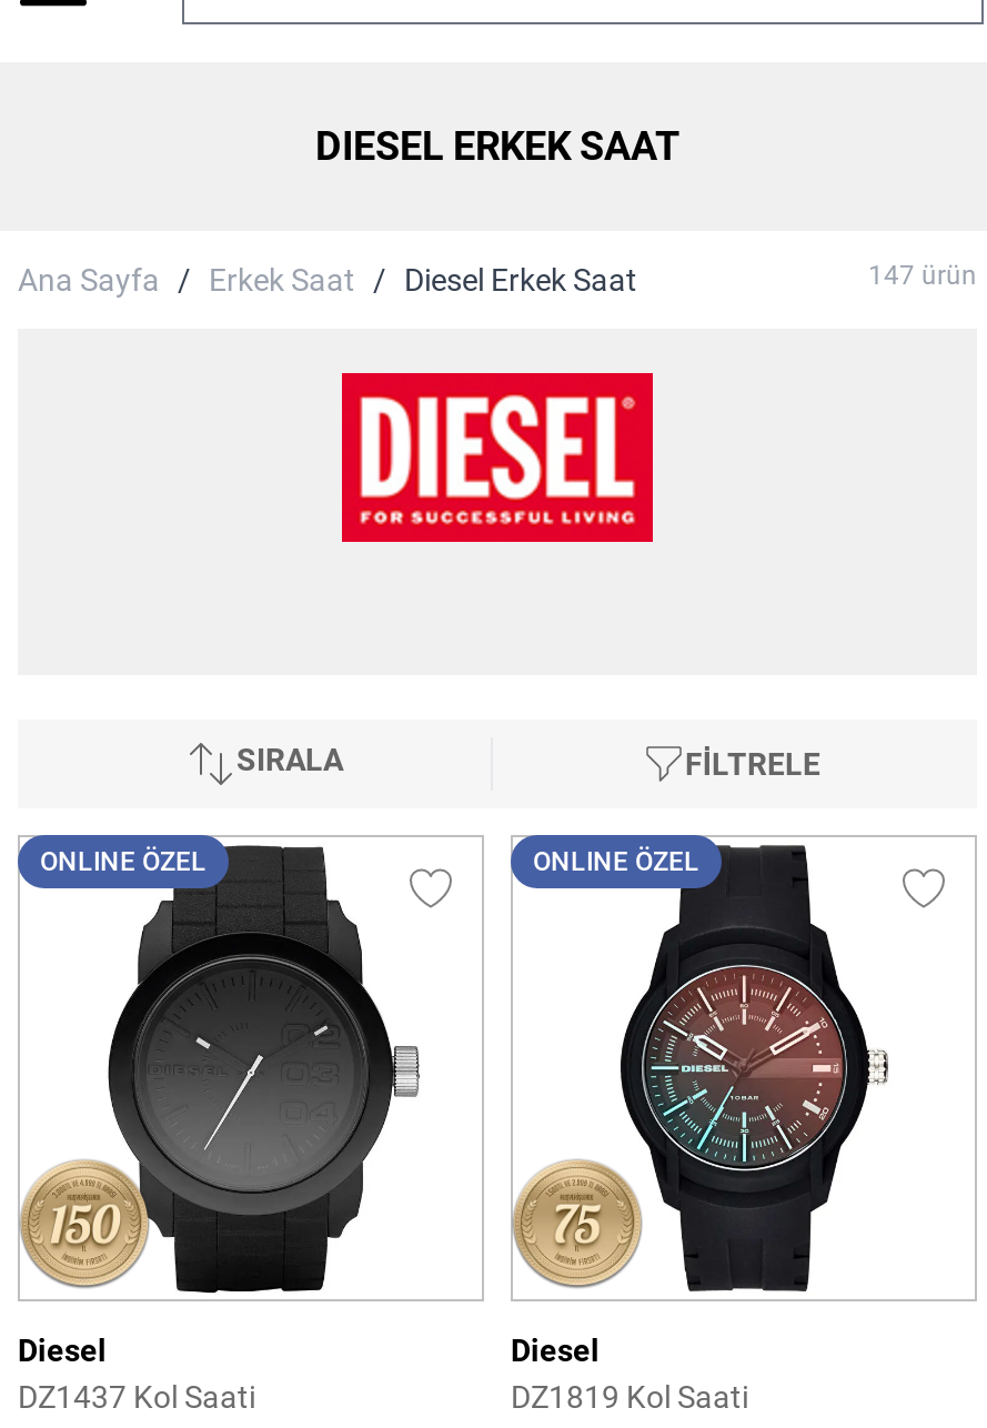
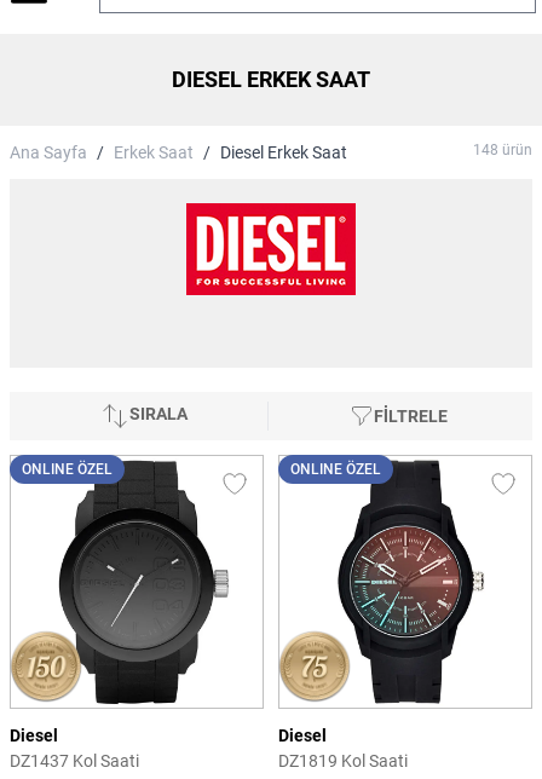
[868,261,977,292] 147 ürün -> [473,142,532,159] 148 ürün

